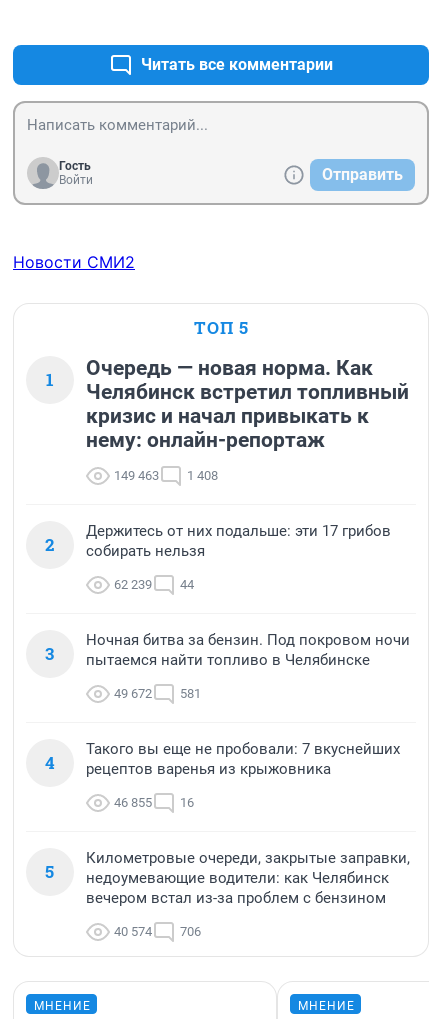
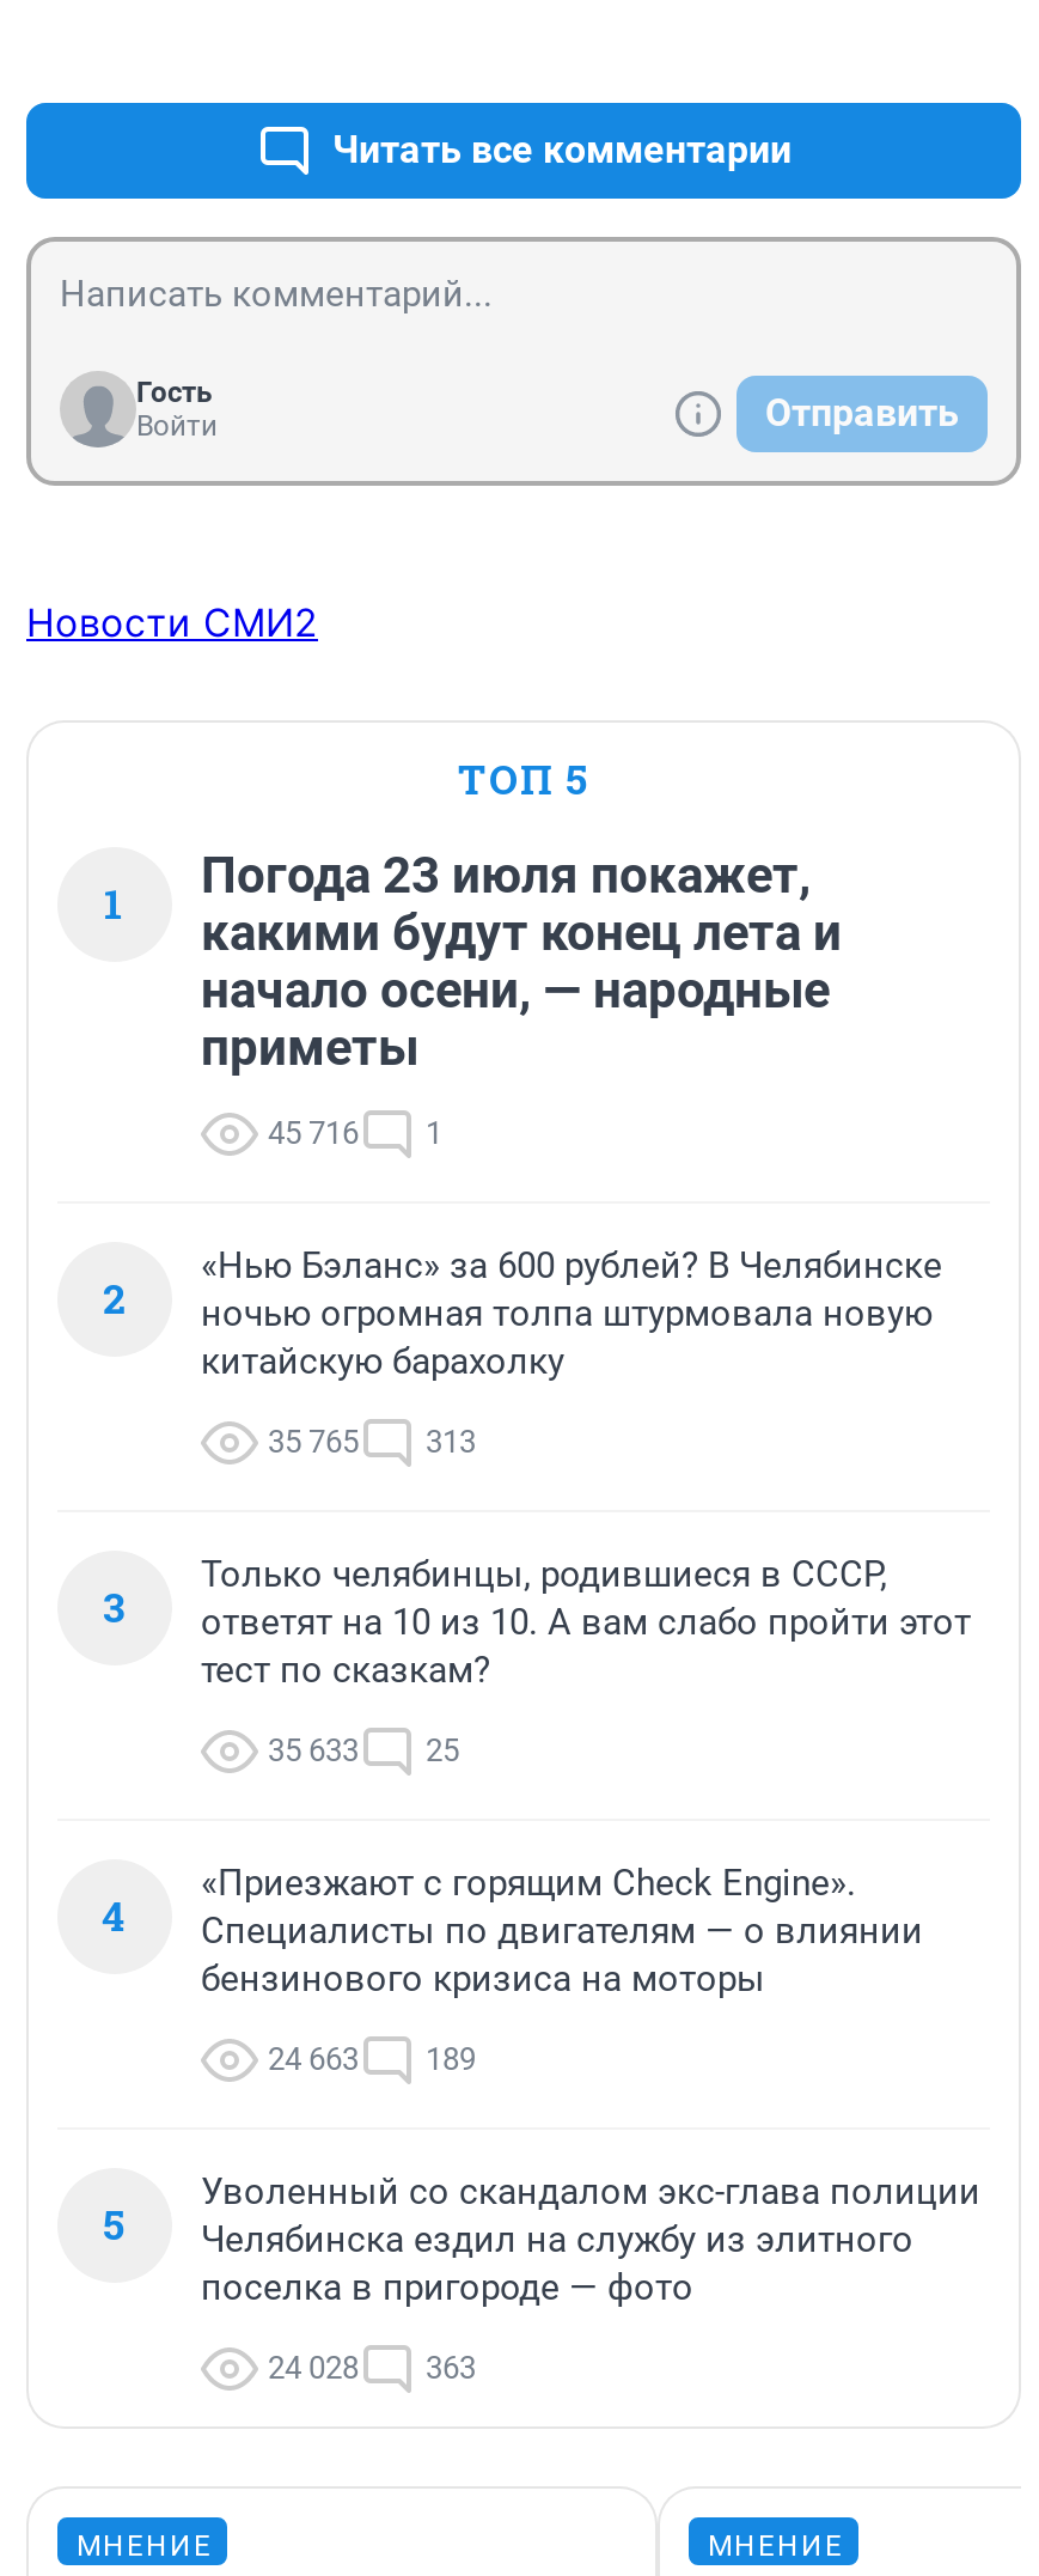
[86,356,409,452] Очередь — новая норма. Как | Челябинск встретил топливный | кризис и начал привыкать к | нему: онлайн-репортаж -> [201,848,842,1077] Погода 23 июля покажет, | какими будут конец лета и | начало осени, — народные | приметы
[114,468,218,483] 149 463 | 1 408 -> [268,1116,442,1151] 45 716 | 1
[86,522,391,560] Держитесь от них подальше: эти 17 грибов | собирать нельзя -> [201,1245,942,1384] «Нью Бэланс» за 600 рублей? В Челябинске | ночью огромная толпа штурмовала новую | китайскую барахолку
[114,577,194,592] 62 239 | 44 -> [268,1424,476,1460] 35 765 | 313
[86,631,410,669] Ночная битва за бензин. Под покровом ночи | пытаемся найти топливо в Челябинске -> [201,1553,971,1692] Только челябинцы, родившиеся в СССР, | ответят на 10 из 10. А вам слабо пройти этот | тест по сказкам?
[114,686,201,701] 49 672 | 581 -> [268,1733,459,1769] 35 633 | 25
[86,740,400,778] Такого вы еще не пробовали: 7 вкуснейших | рецептов варенья из крыжовника -> [201,1862,923,2001] «Приезжают с горящим Check Engine». | Специалисты по двигателям — о влиянии | бензинового кризиса на моторы
[114,795,194,810] 46 855 | 16 -> [268,2042,476,2078] 24 663 | 189
[86,849,410,907] Километровые очереди, закрытые заправки, | недоумевающие водители: как Челябинск | вечером встал из-за проблем с бензином -> [201,2171,980,2310] Уволенный со скандалом экс-глава полиции | Челябинска ездил на службу из элитного | поселка в пригороде — фото
[114,924,201,939] 40 574 | 706 -> [268,2350,476,2386] 24 028 | 363

